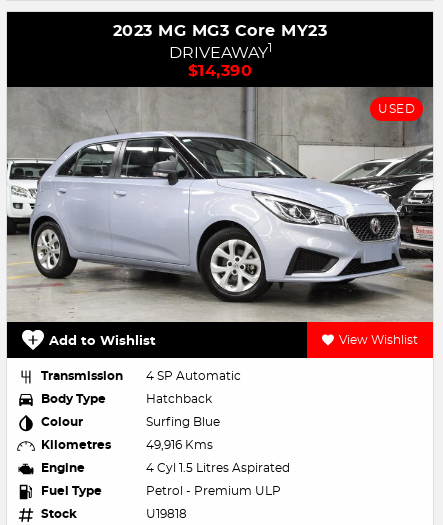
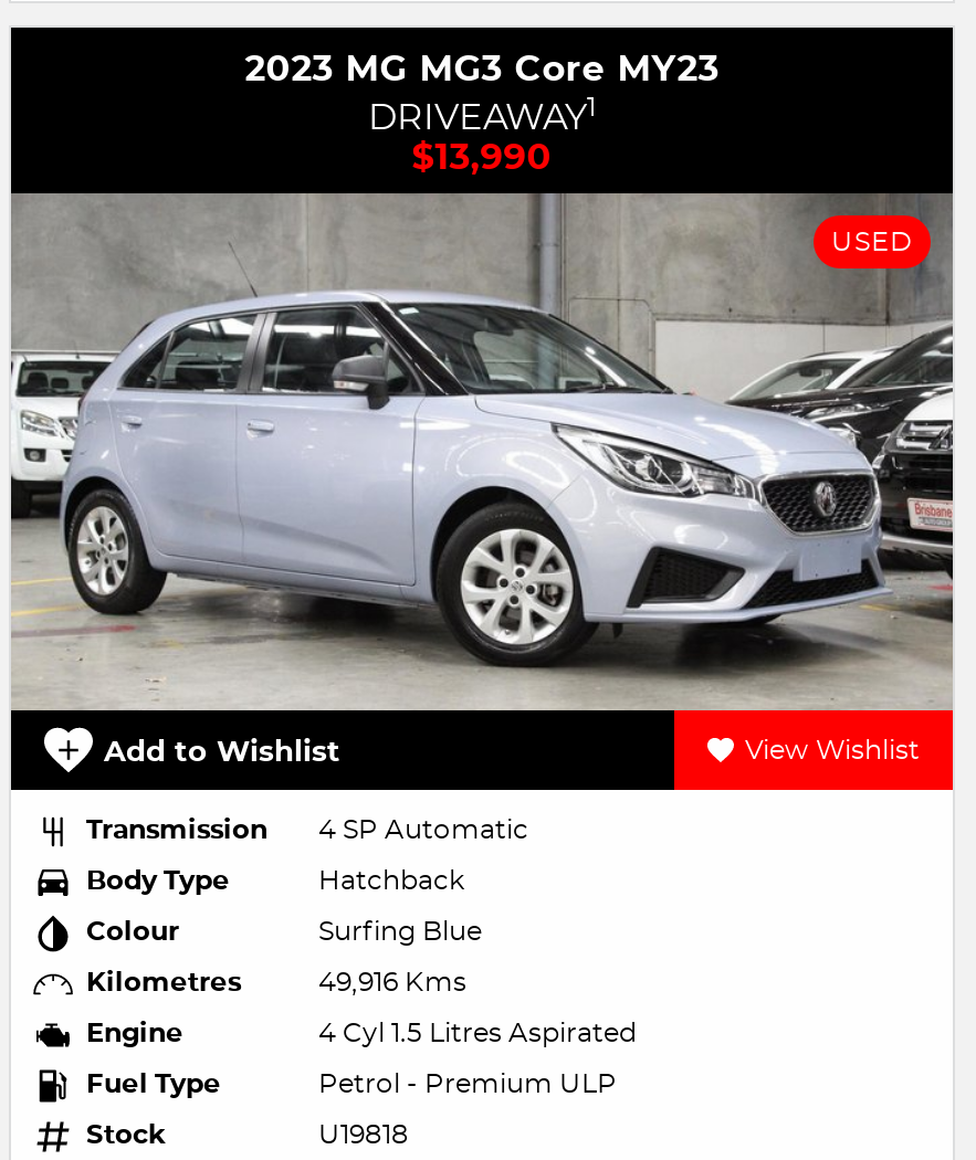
[188,61,252,80] $14,390 -> [412,135,552,177] $13,990

